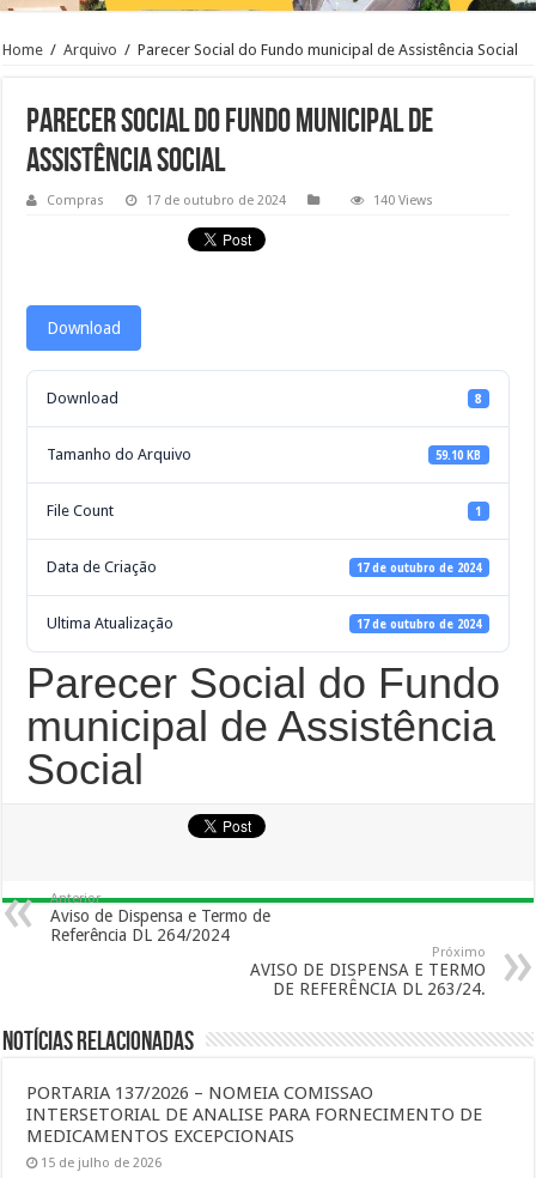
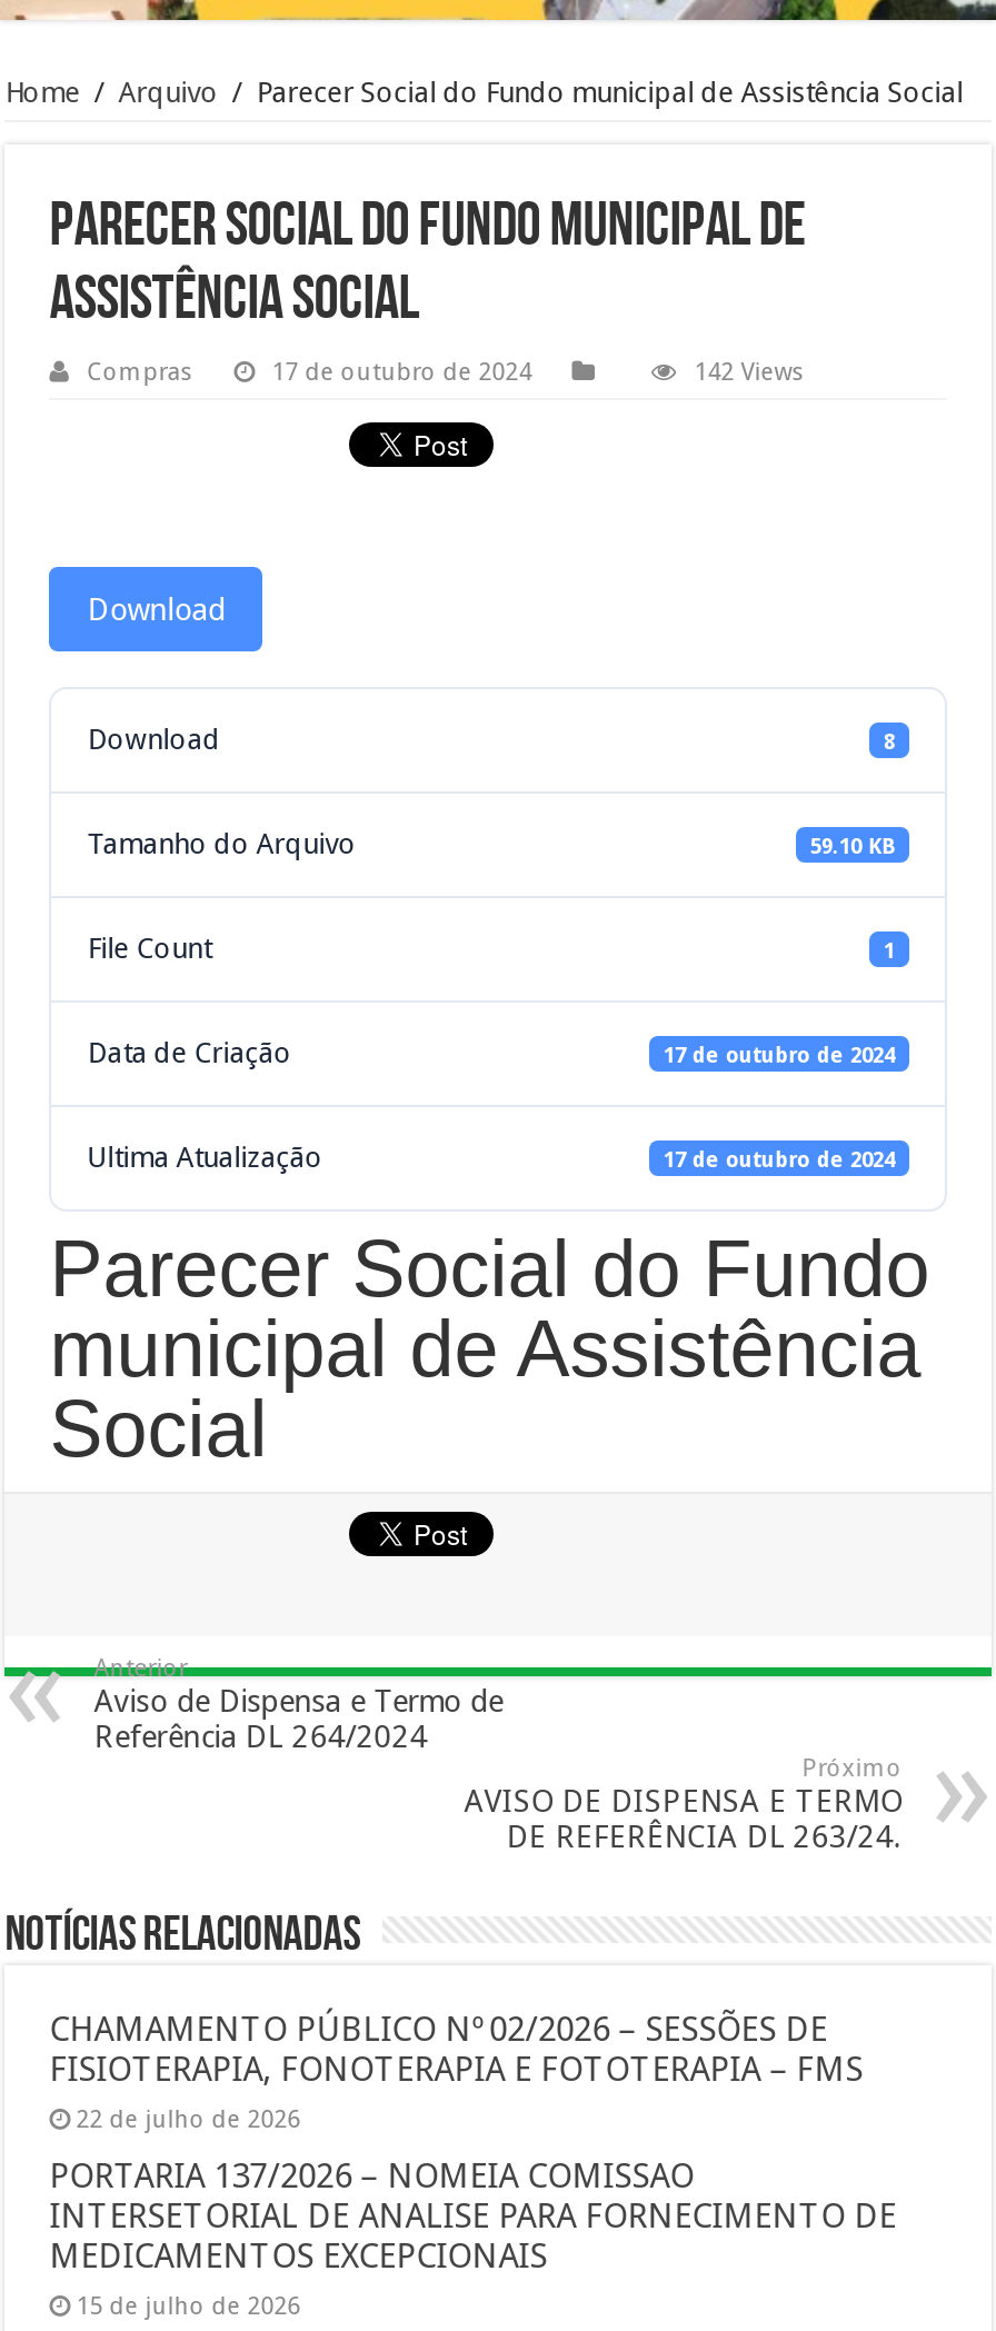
[374,193,433,208] 140 Views -> [694,358,805,387] 142 Views
none -> [49,2010,863,2134] CHAMAMENTO PÚBLICO Nº 02/2026 – SESSÕES DE | FISIOTERAPIA, FONOTERAPIA E FOTOTERAPIA – FMS | 22 de julho de 2026

